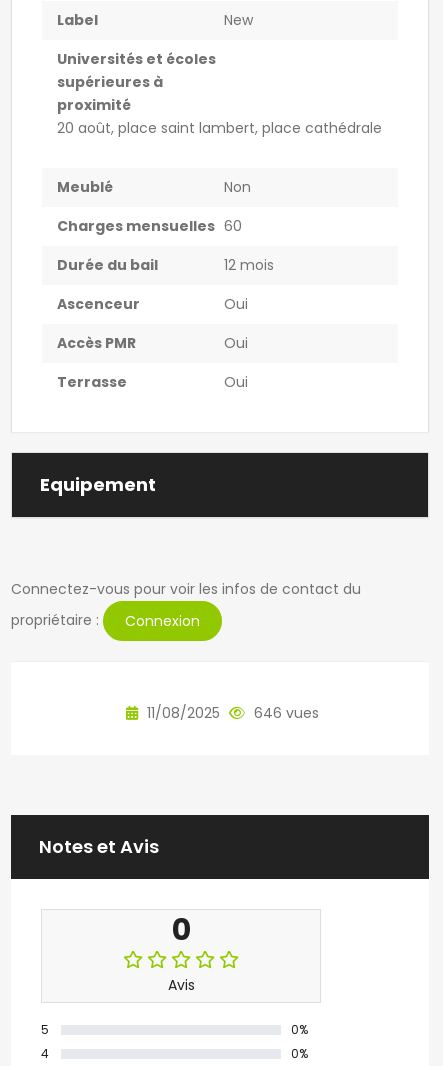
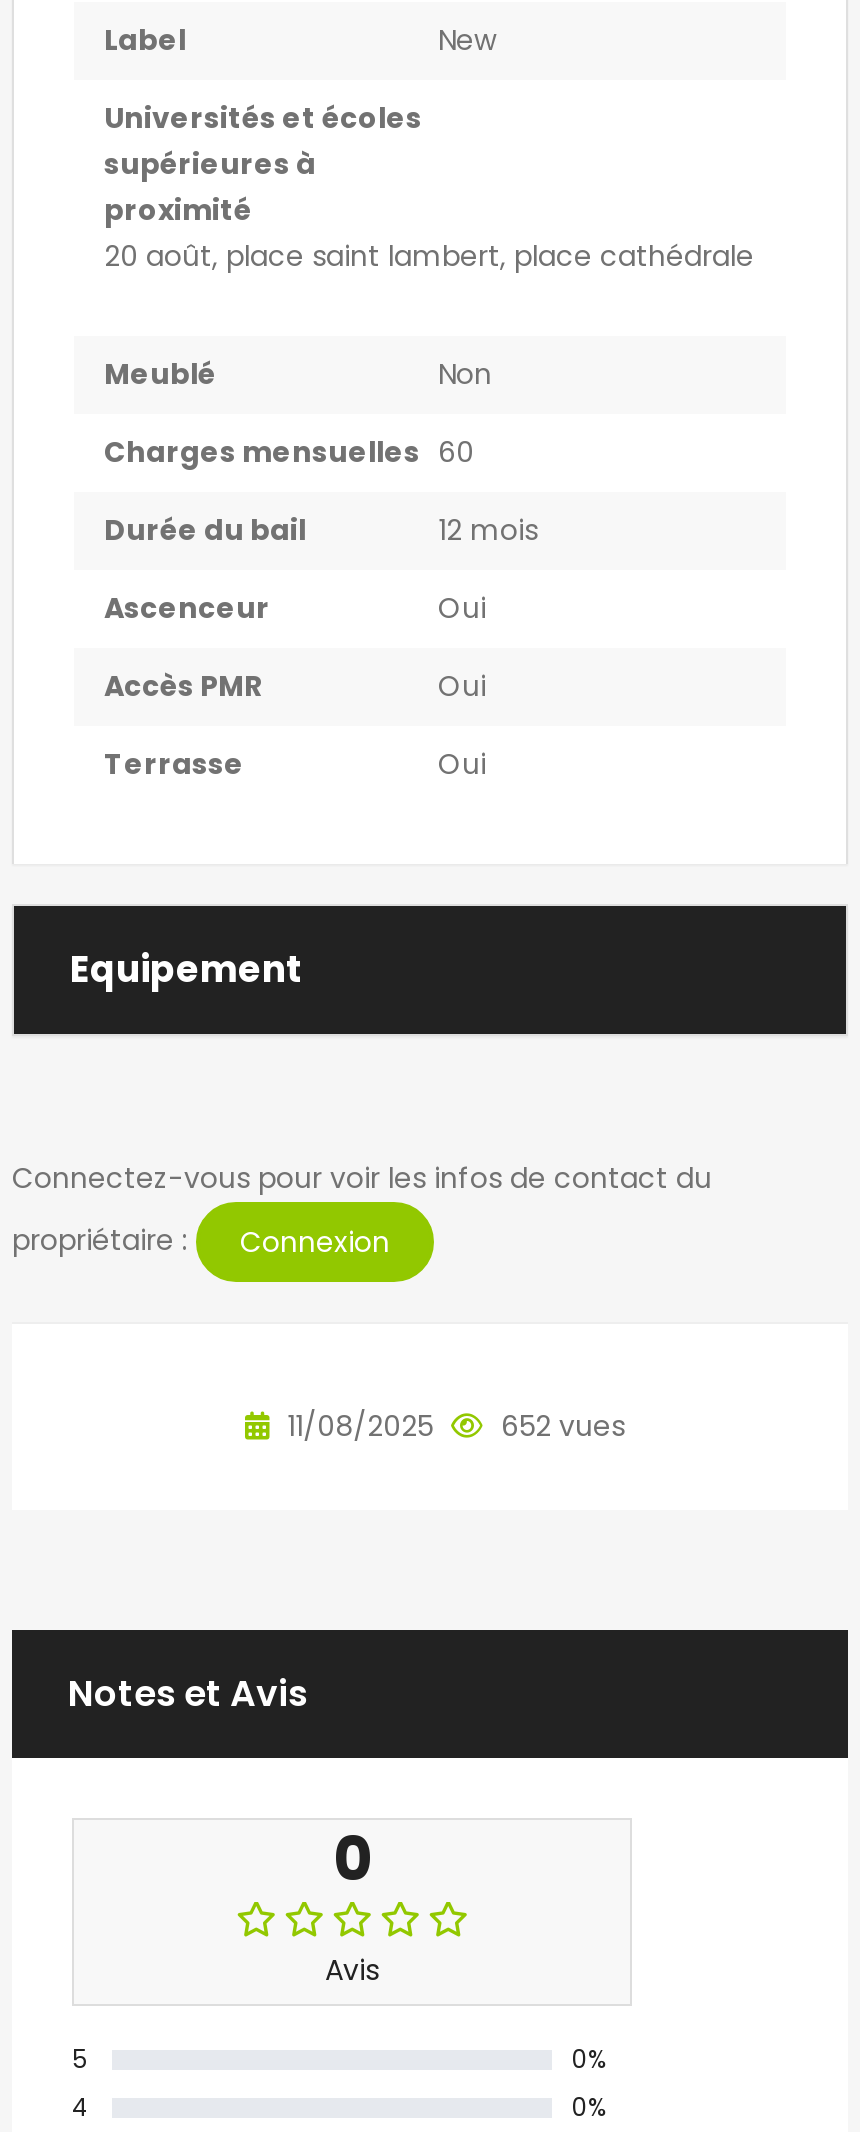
[143,703,319,723] 11/08/2025 646 vues -> [279,1407,625,1447] 11/08/2025 652 vues

